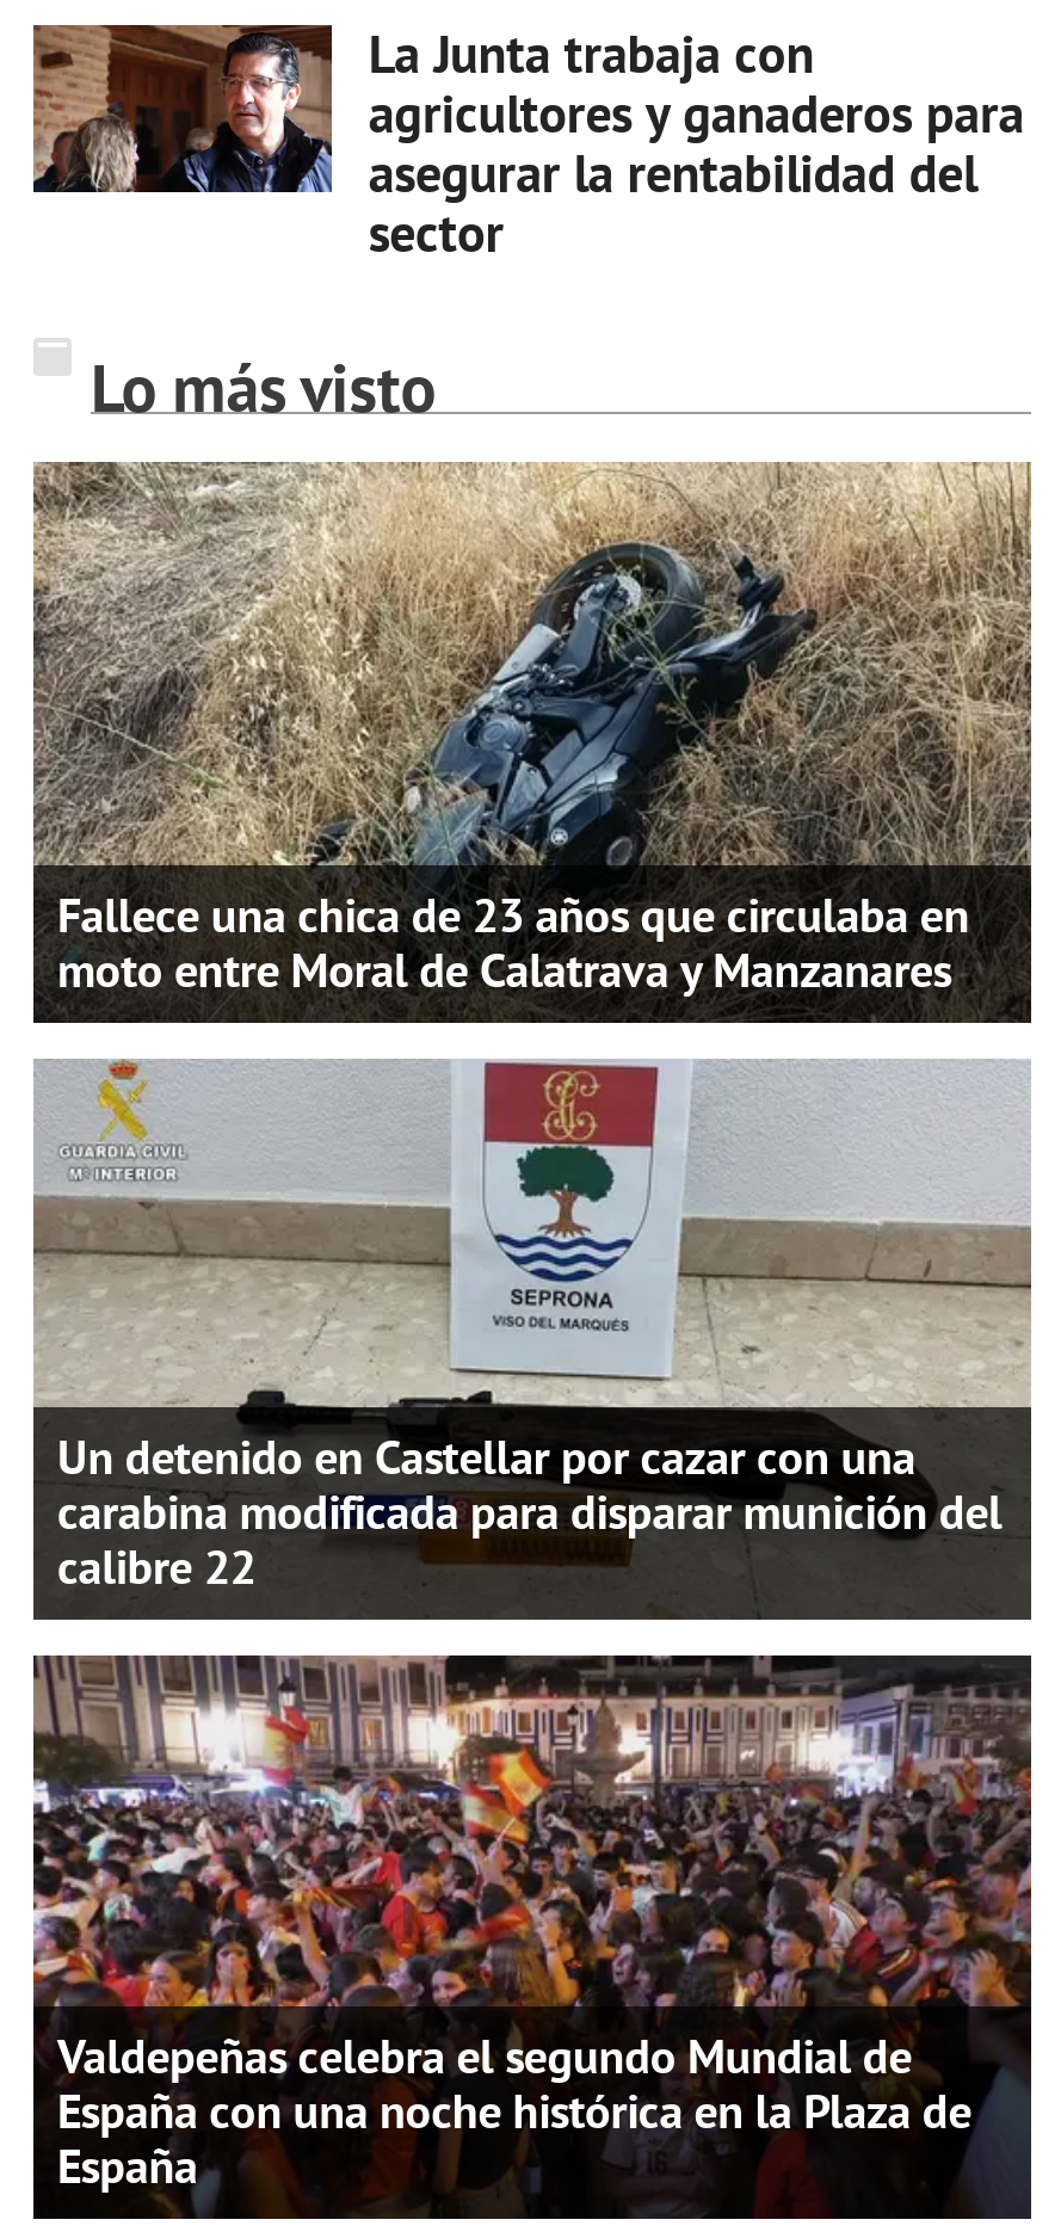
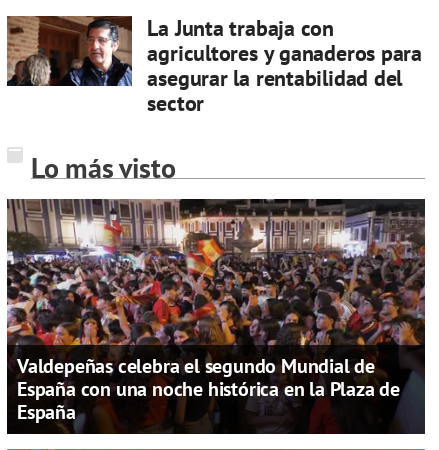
[31,460,1034,1002] [image] | Fallece una chica de 23 años que circulaba en | moto entre Moral de Calatrava y Manzanares -> none
[31,1059,1034,1599] [image] | Un detenido en Castellar por cazar con una | carabina modificada para disparar munición del | calibre 22 -> none

